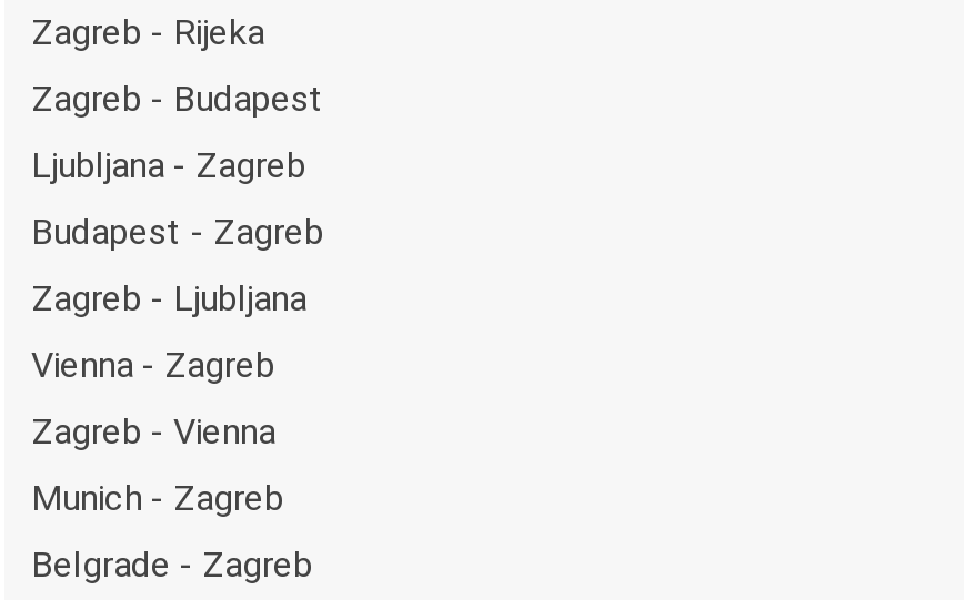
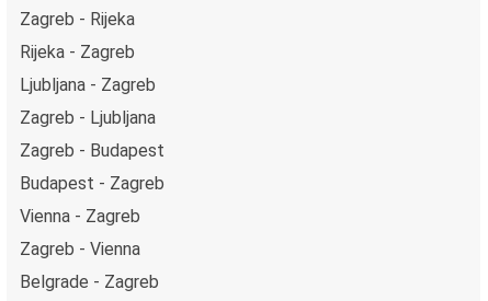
none -> [20,41,135,62] Rijeka - Zagreb
moved [31,77,324,119] -> [20,140,164,160]: Zagreb - Budapest
moved [31,210,324,252] -> [20,172,164,193]: Budapest - Zagreb
moved [31,276,306,318] -> [20,107,156,128]: Zagreb - Ljubljana
moved [31,343,275,451] -> [20,205,140,259]: Vienna - Zagreb | Zagreb - Vienna
[31,476,284,518] Munich - Zagreb -> none

